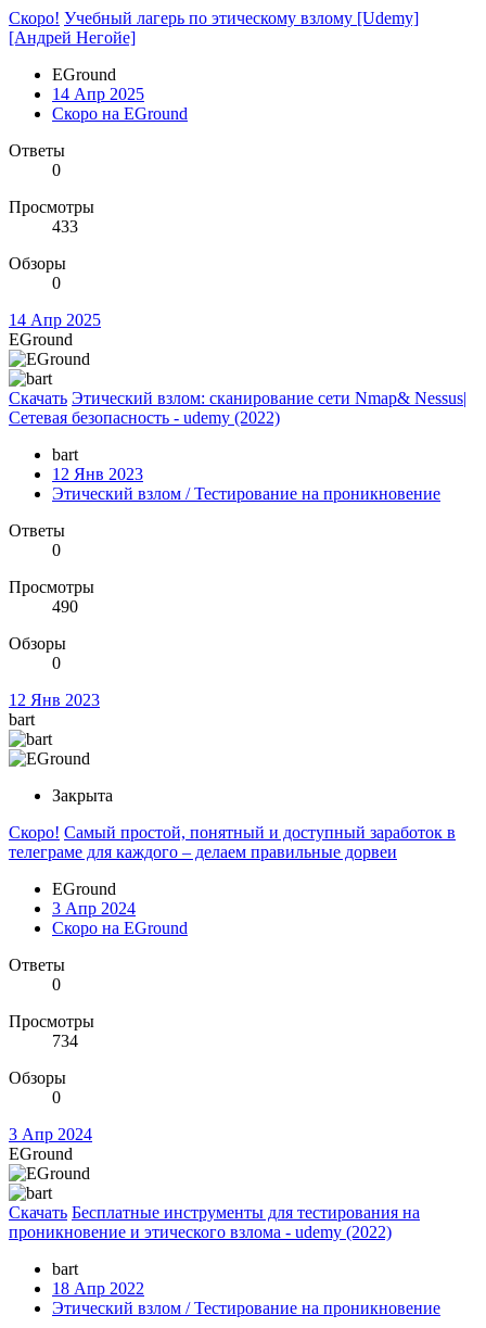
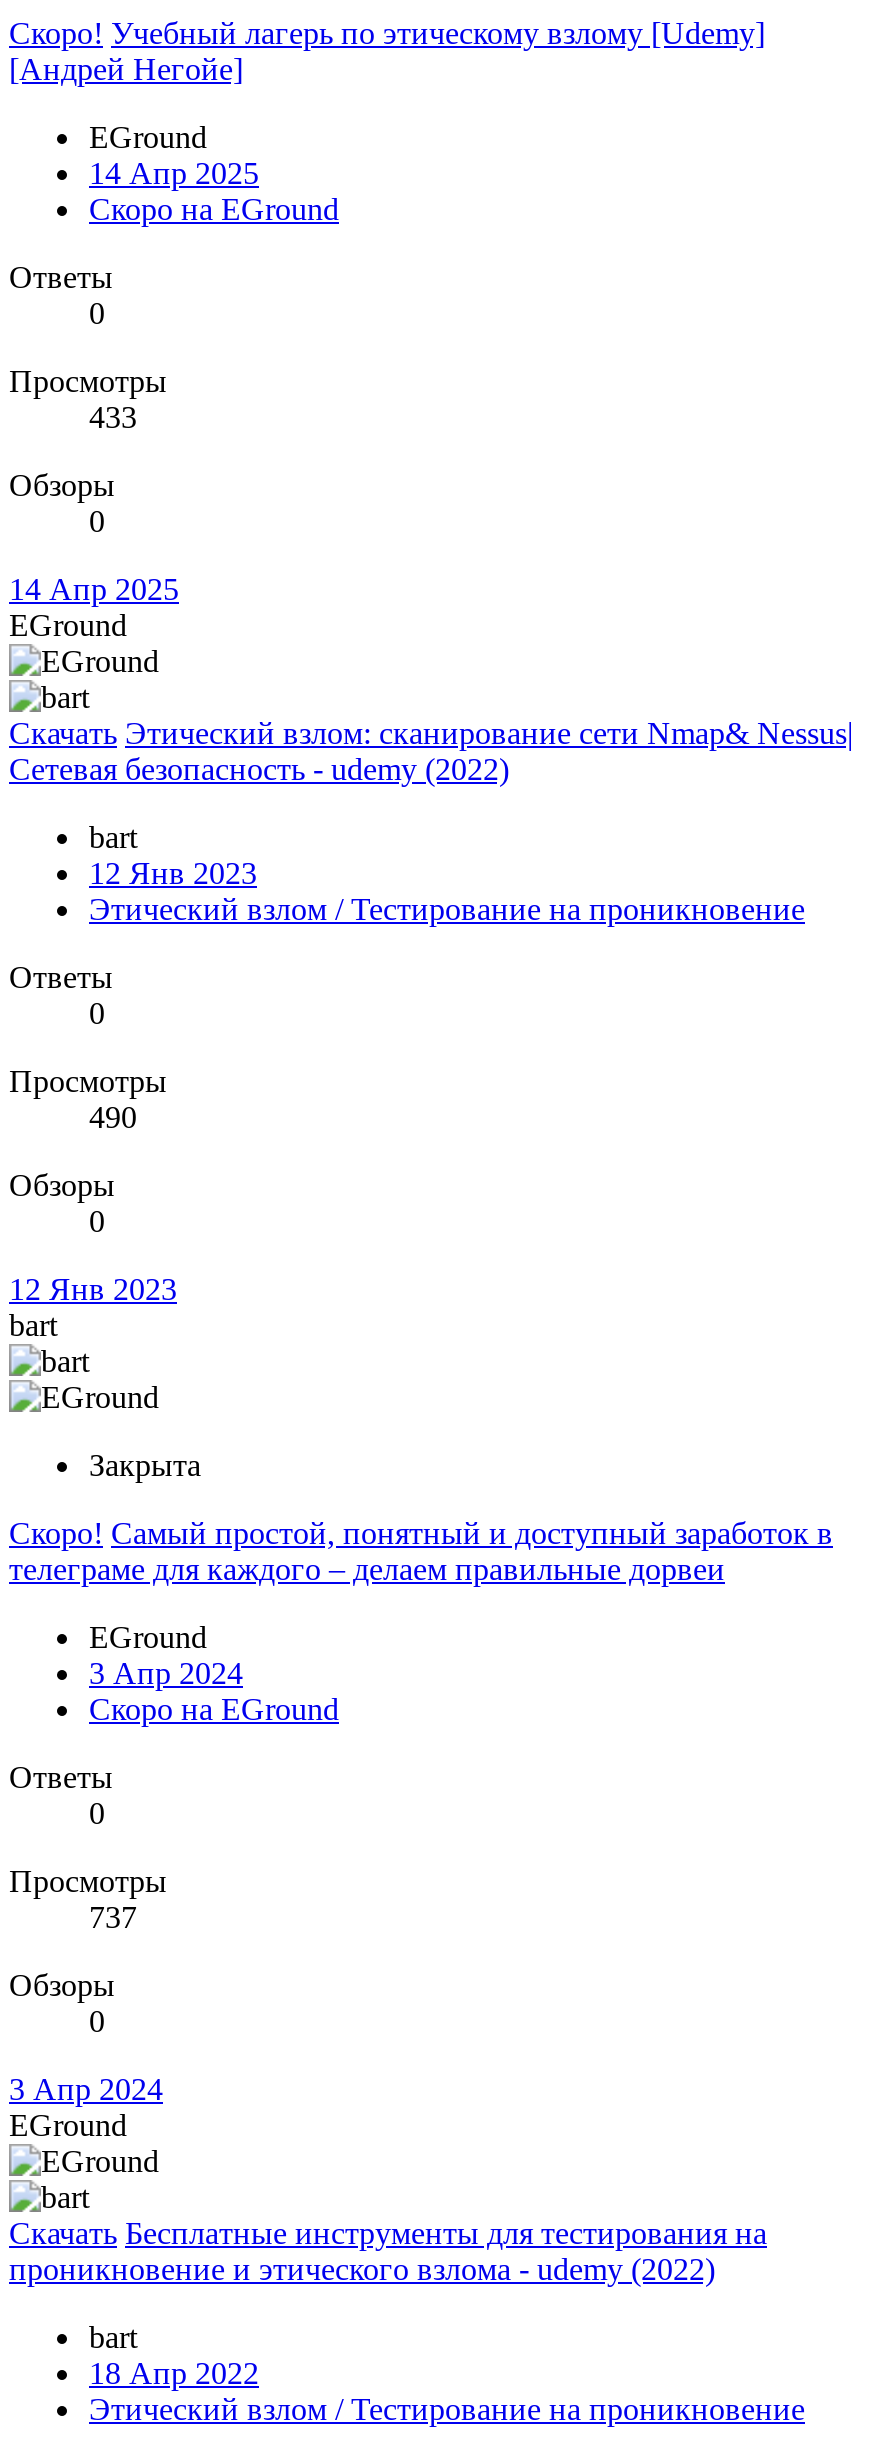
[52,1032,78,1050] 734 -> [89,1900,137,1934] 737

